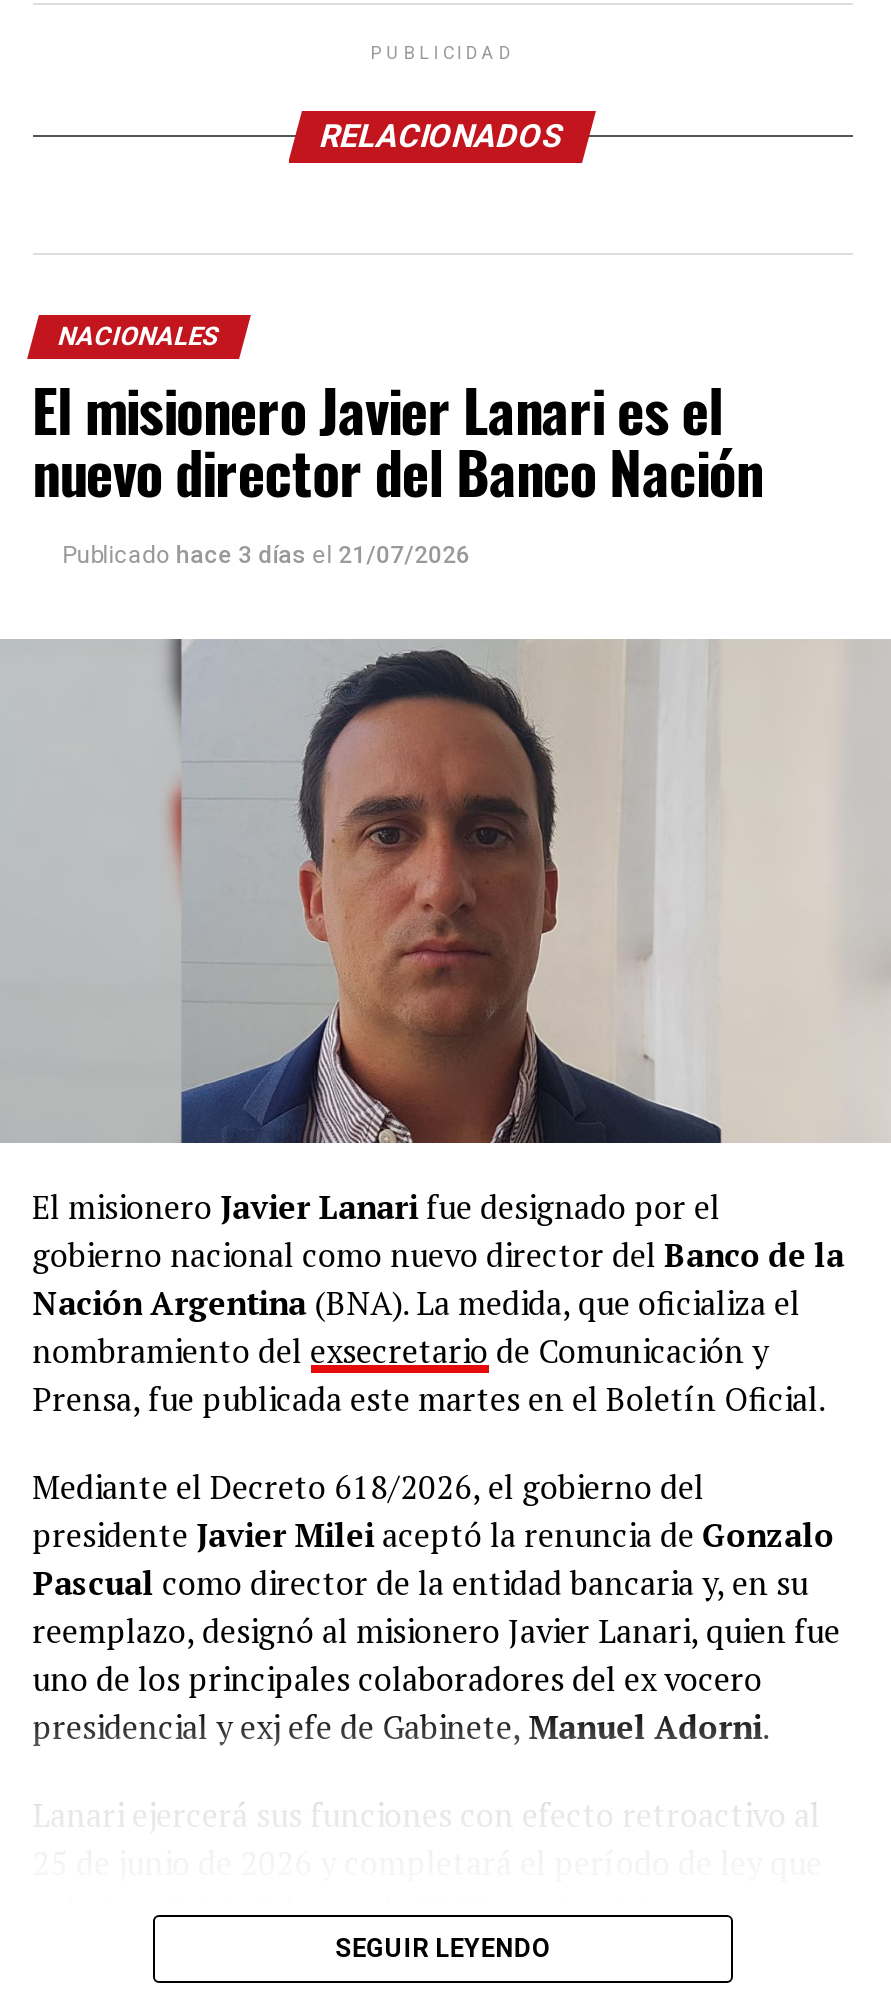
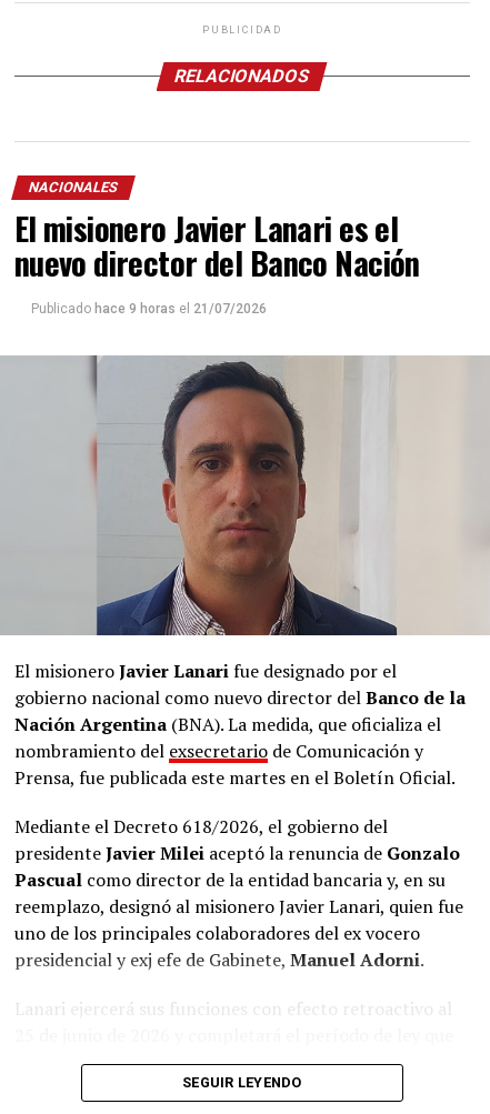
[62,542,470,570] Publicado hace 3 días el 21/07/2026 -> [31,301,266,317] Publicado hace 9 horas el 21/07/2026

